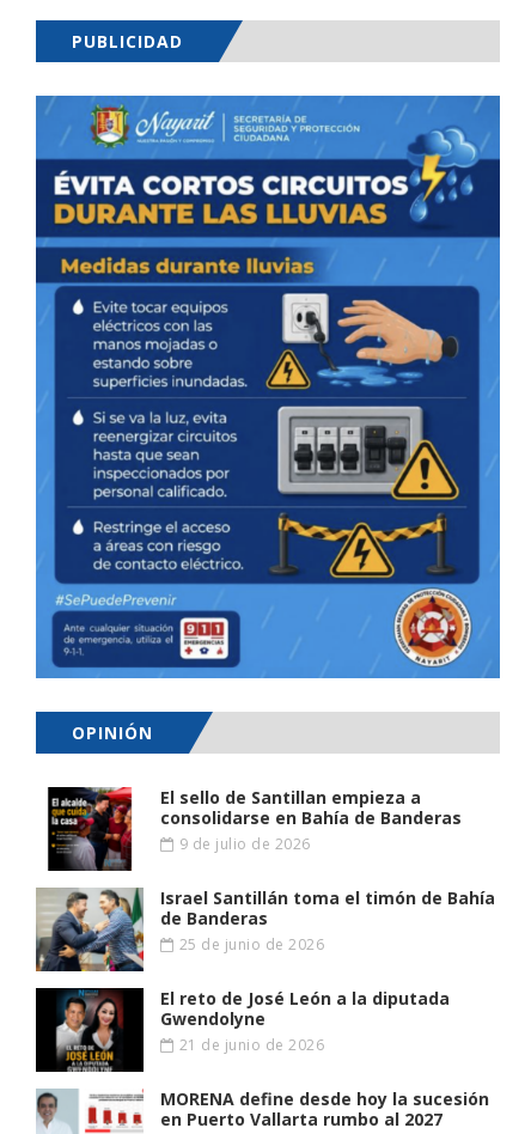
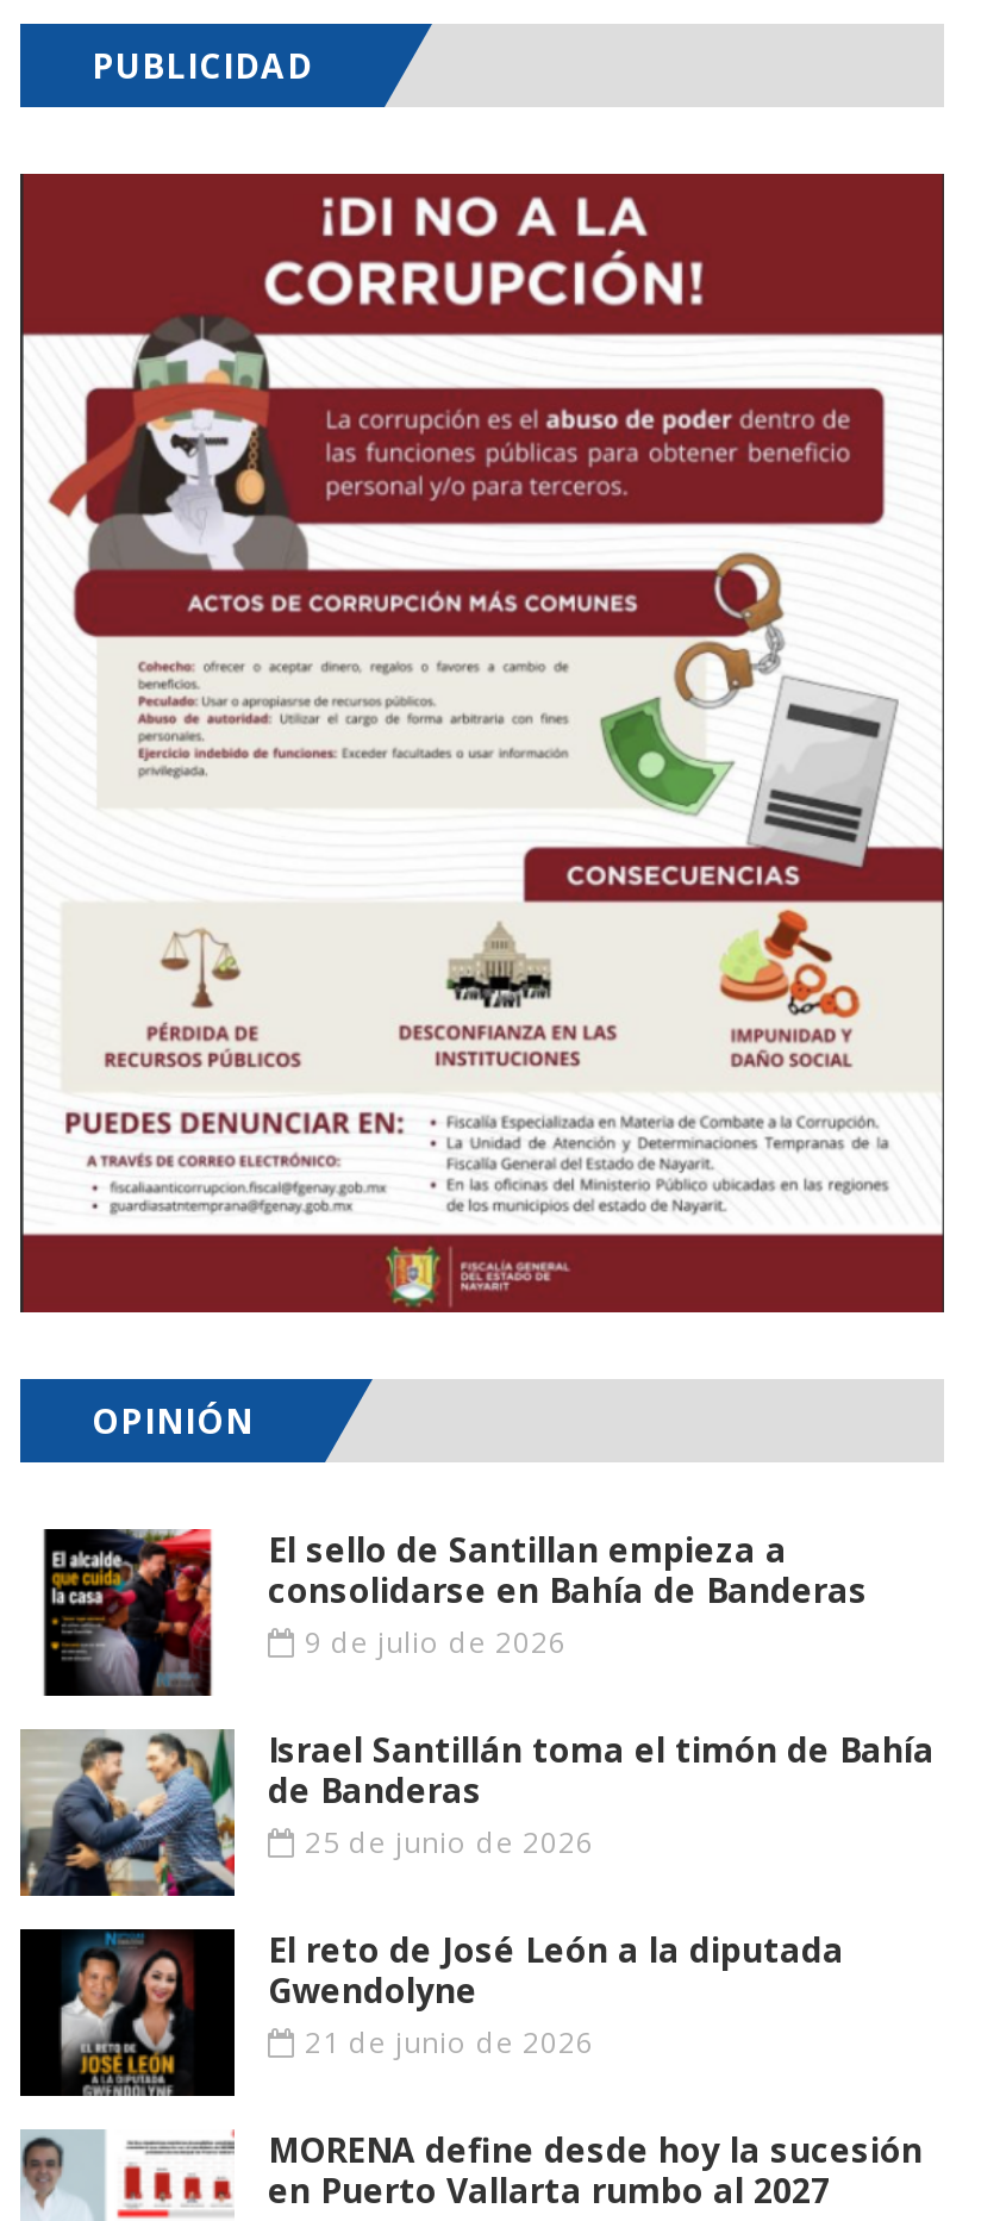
[35,94,501,679] [image] -> [18,171,946,1315] [image]

